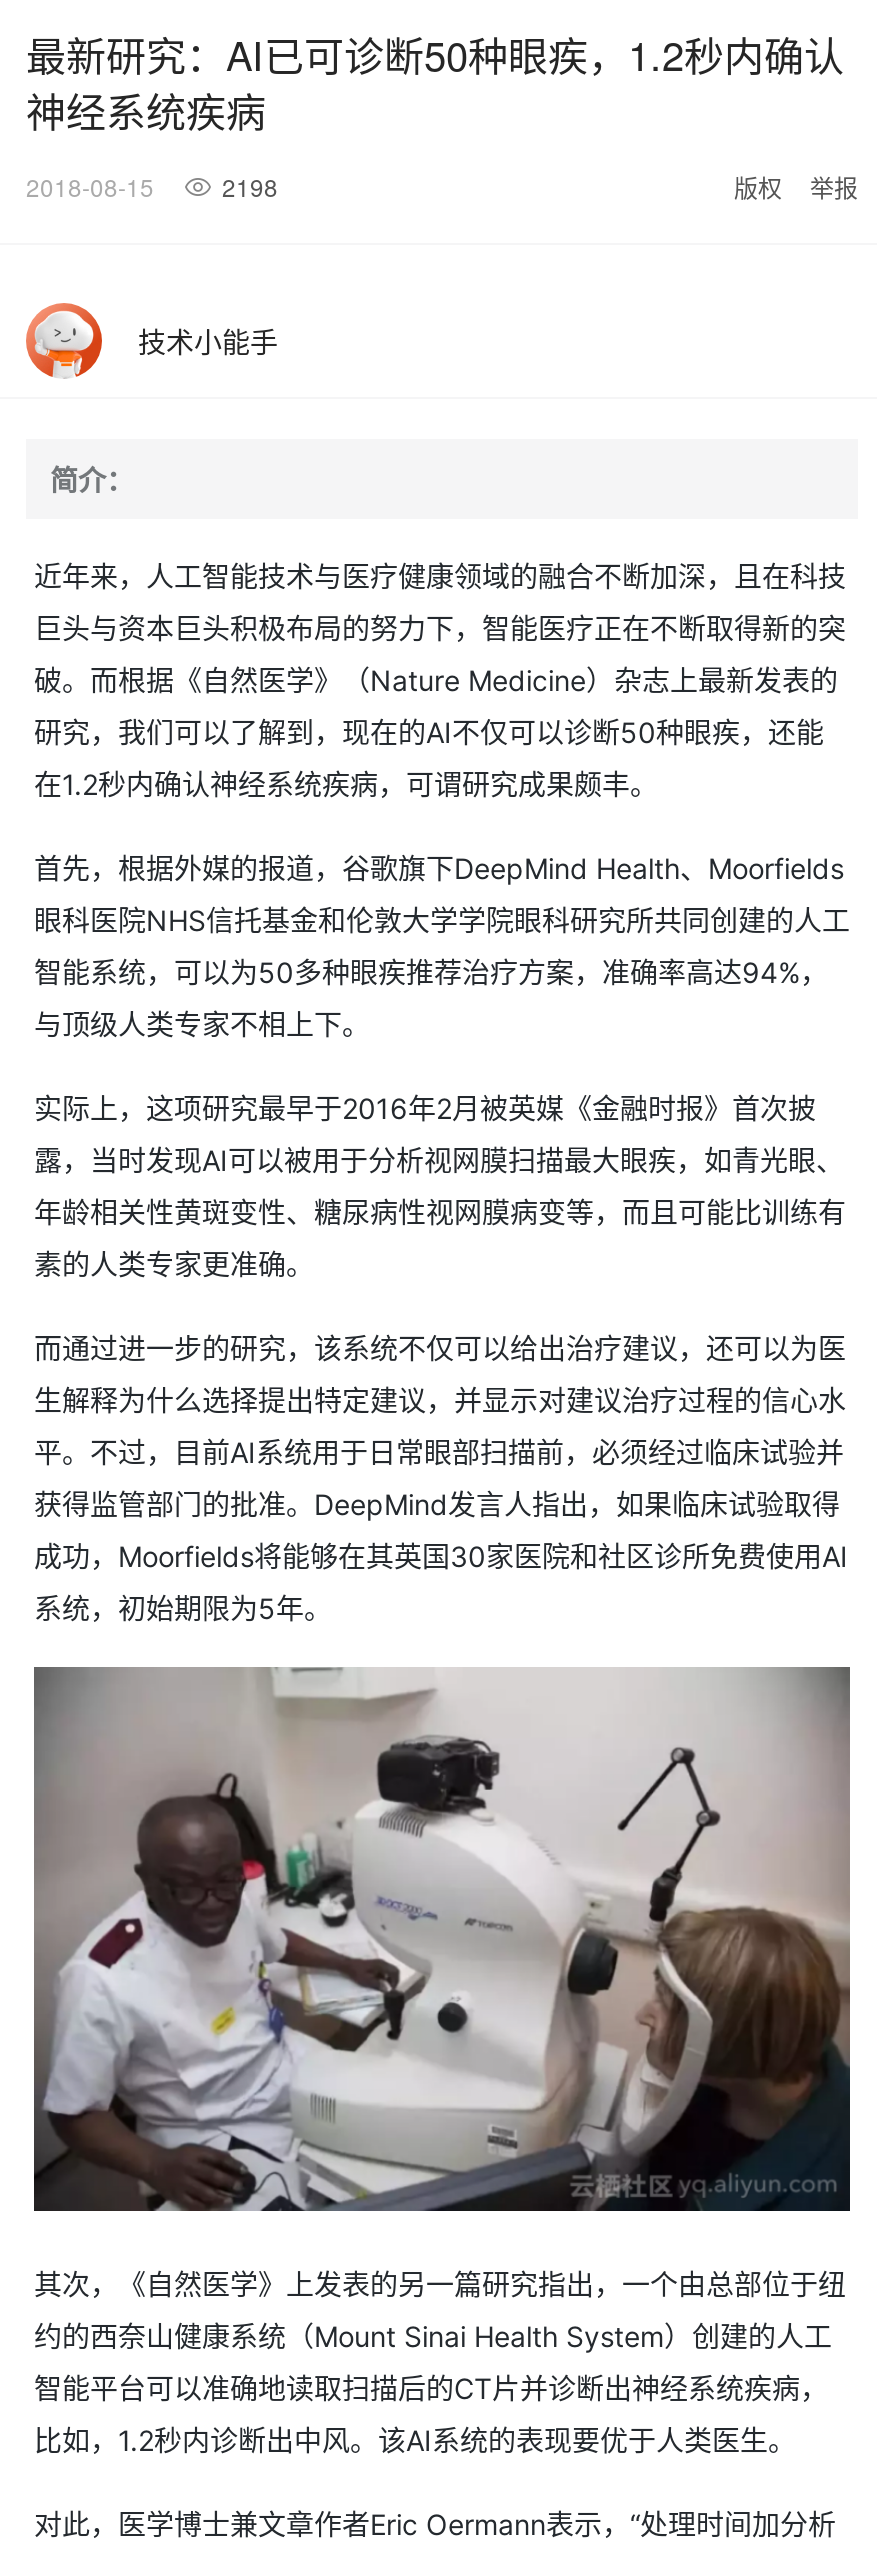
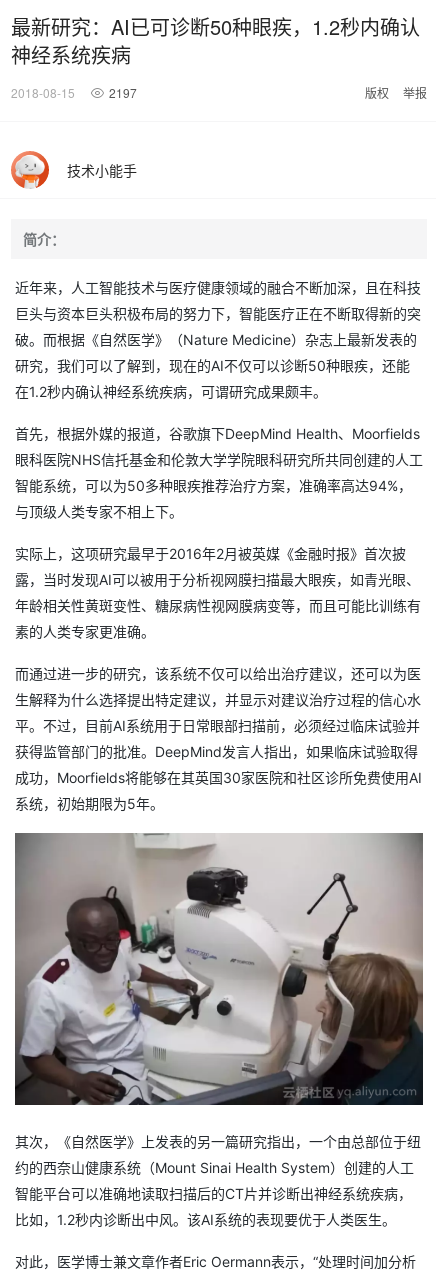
[26,169,278,203] 2018-08-15 2198 -> [11,84,137,101] 2018-08-15 2197

